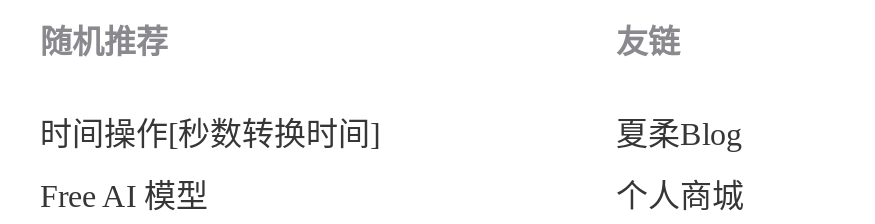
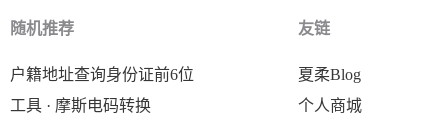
[40,116,380,150] 时间操作[秒数转换时间] -> [10,65,194,82] 户籍地址查询身份证前6位
[40,178,208,212] Free AI 模型 -> [10,97,151,114] 工具 · 摩斯电码转换

